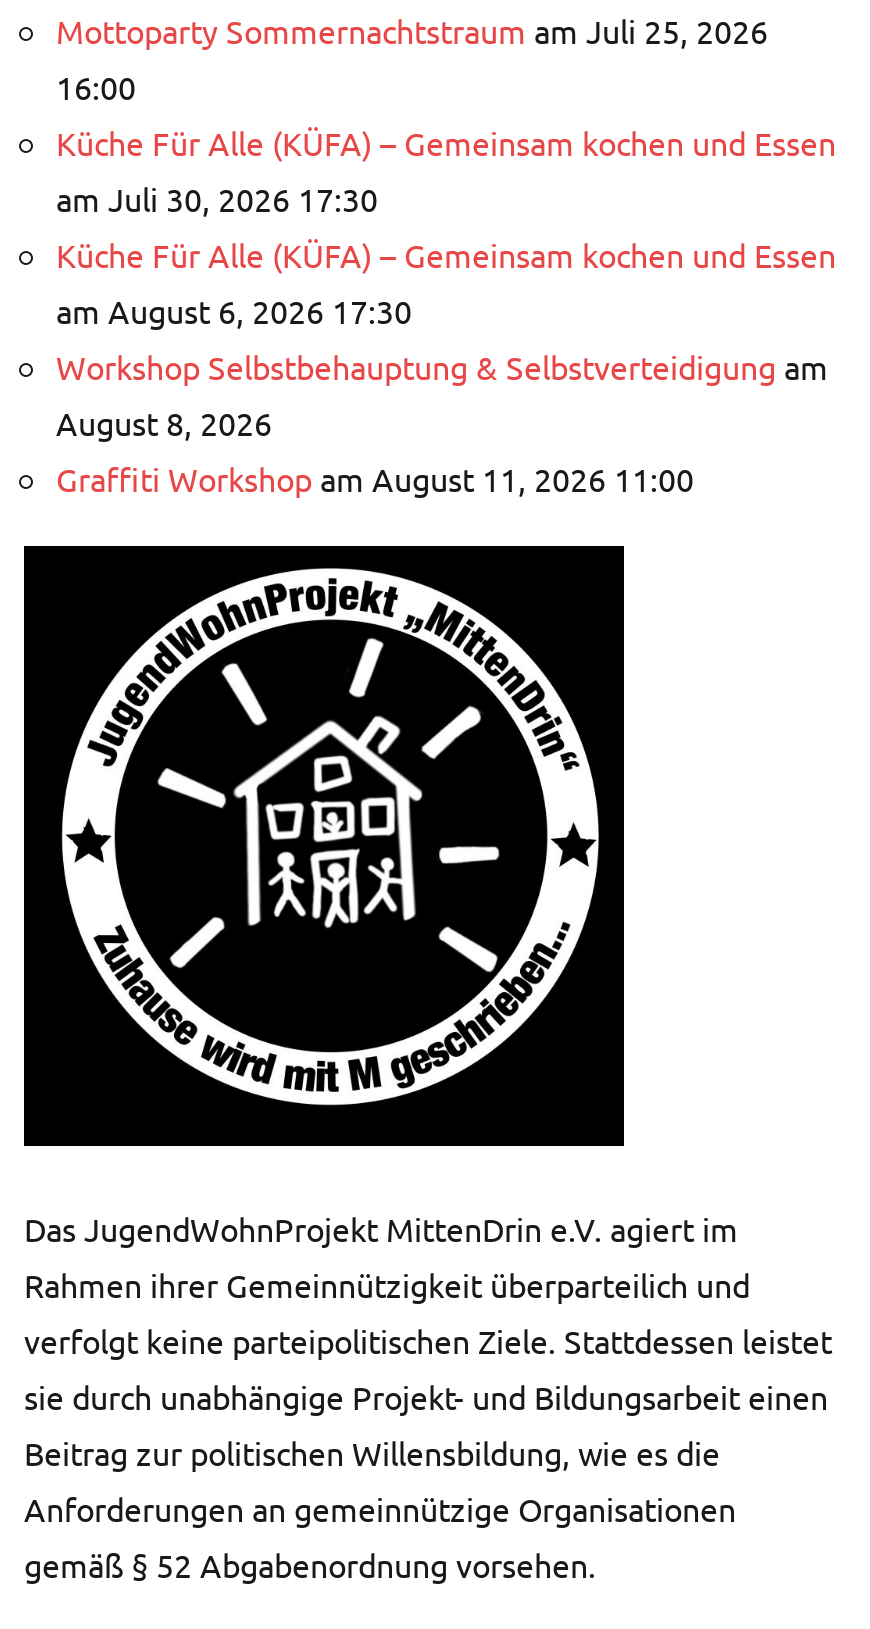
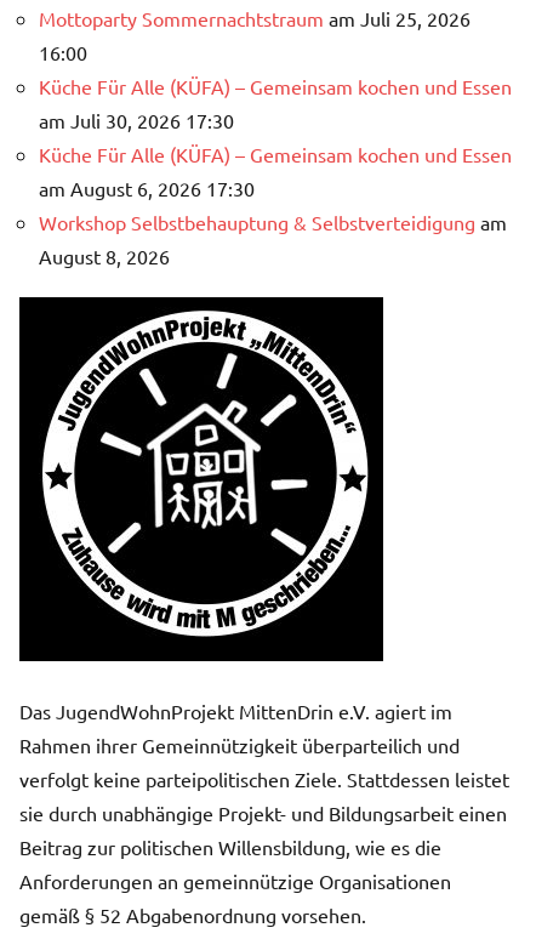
[56,457,694,497] Graffiti Workshop am August 11, 2026 11:00 -> none

